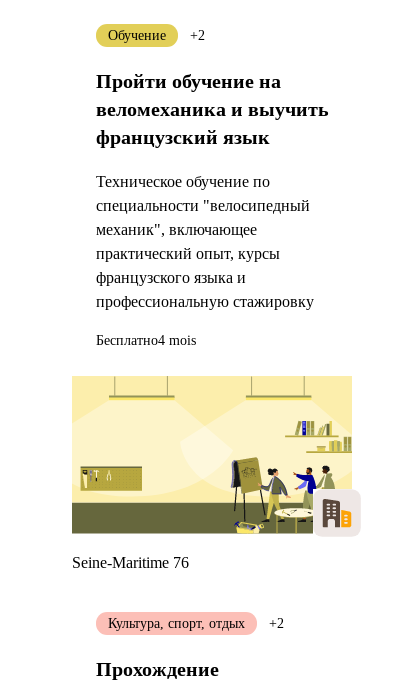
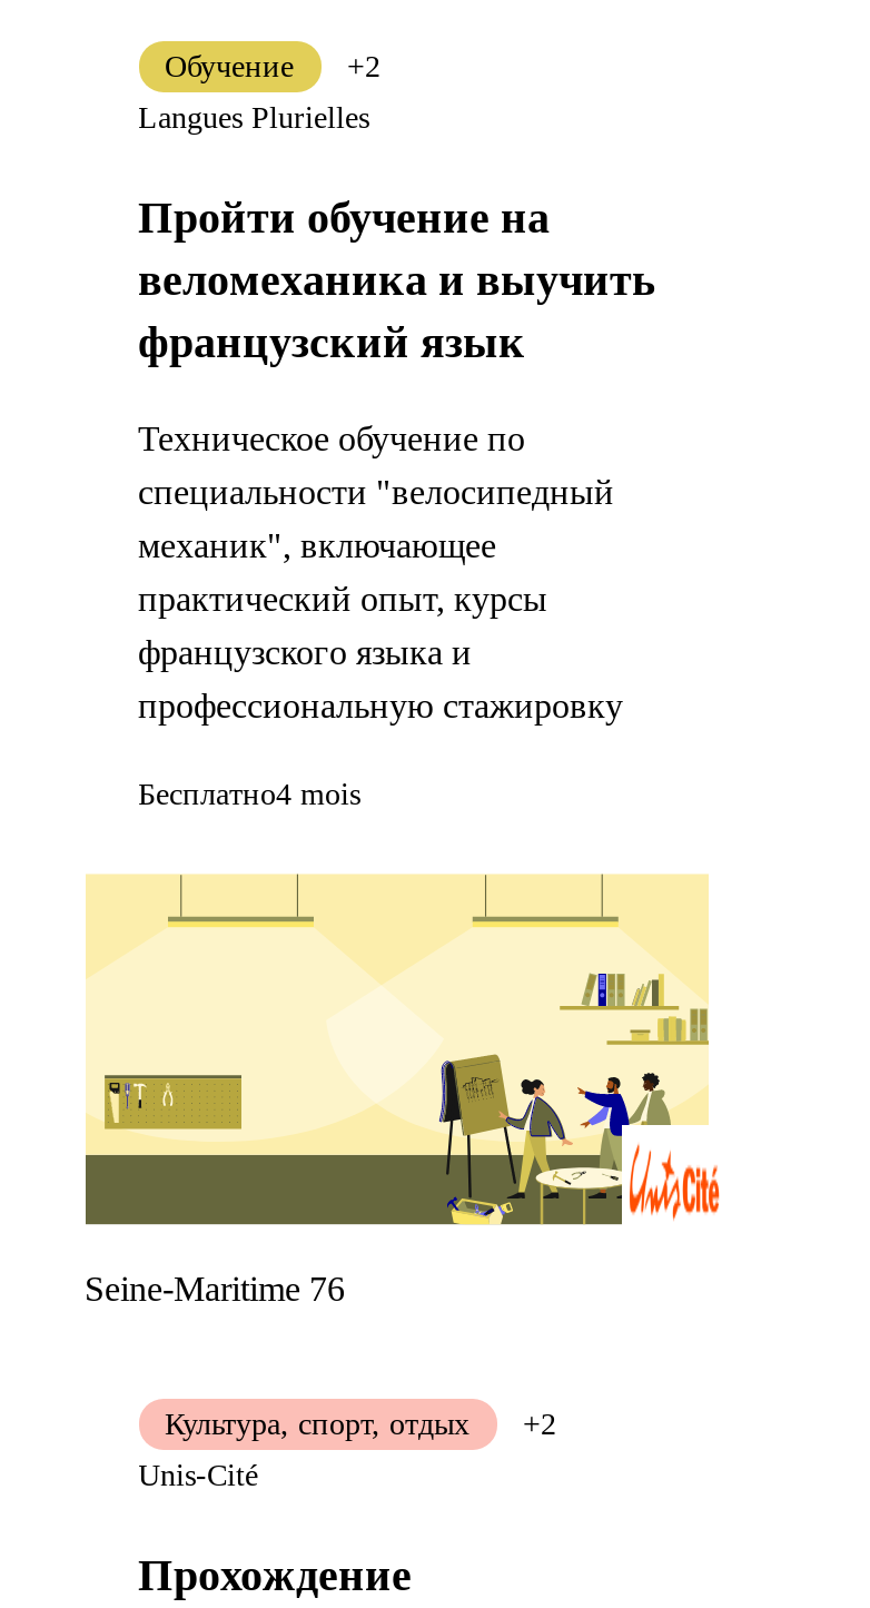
none -> [138,100,369,134] Langues Plurielles
[316,492,359,535] [image] -> [626,1129,722,1223] [image]
none -> [138,1458,258,1492] Unis-Cité

